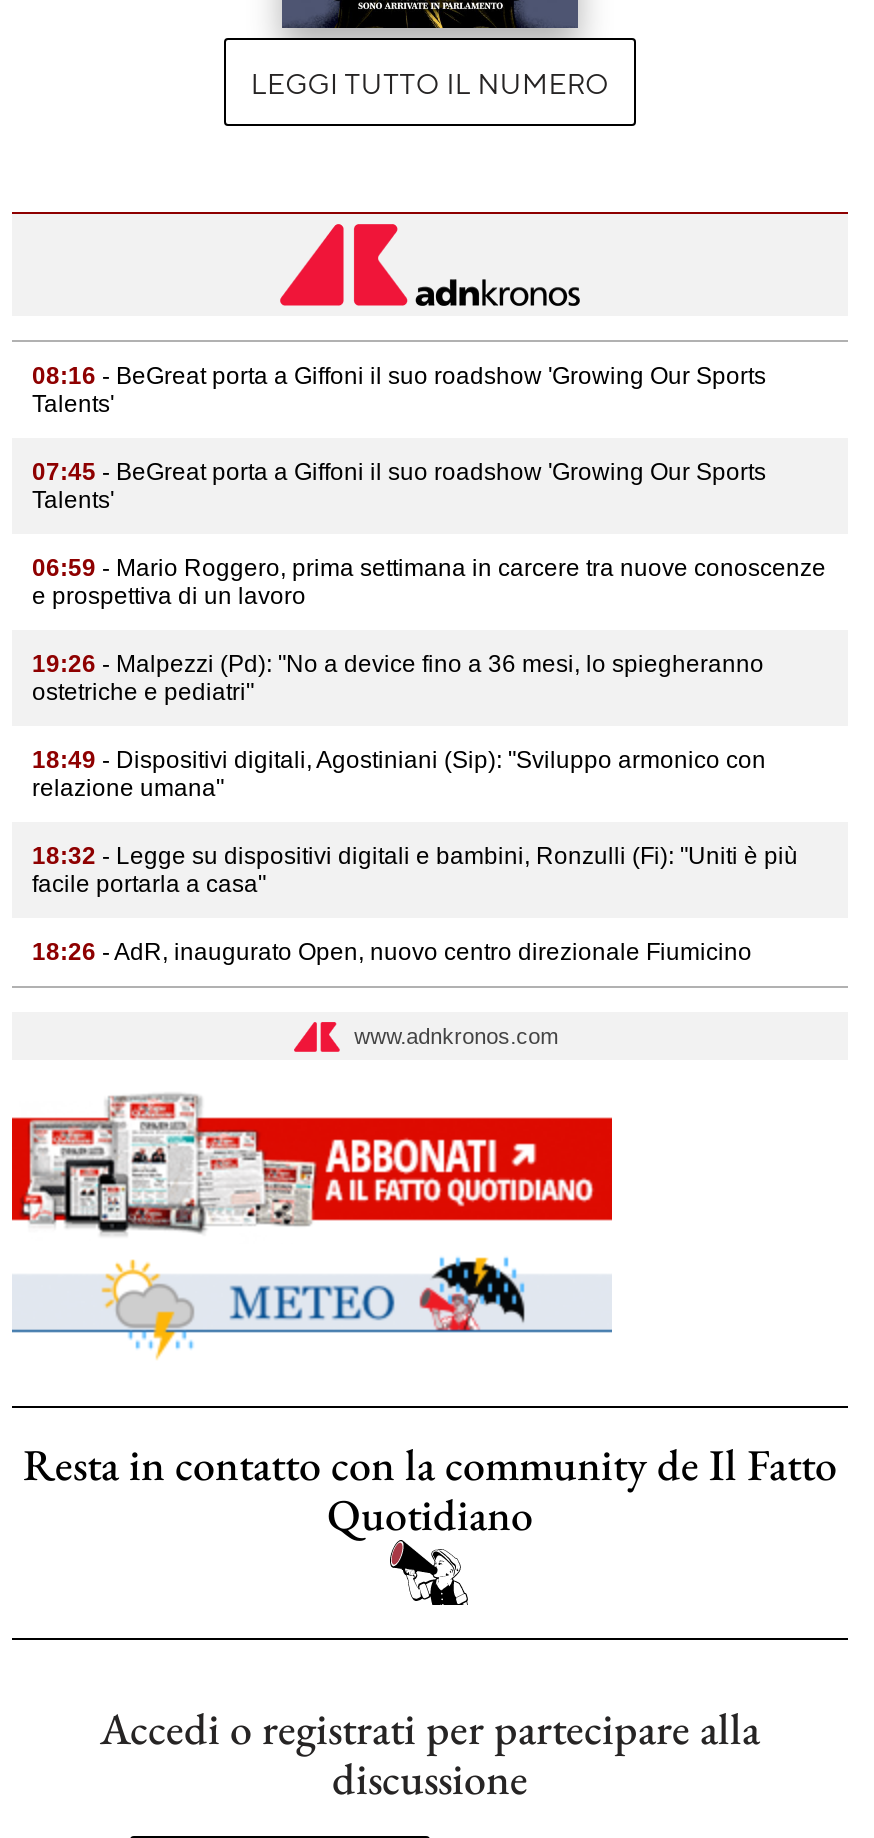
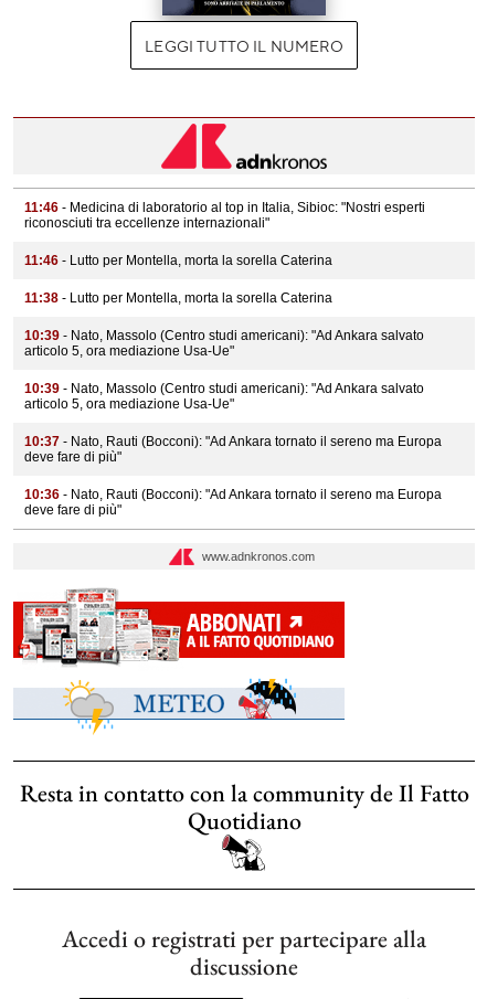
[32,363,766,419] 08:16 - BeGreat porta a Giffoni il suo roadshow 'Growing Our Sports | Talents' -> [24,200,425,231] 11:46 - Medicina di laboratorio al top in Italia, Sibioc: "Nostri esperti | riconosciuti tra eccellenze internazionali"
[32,459,766,515] 07:45 - BeGreat porta a Giffoni il suo roadshow 'Growing Our Sports | Talents' -> [24,253,332,269] 11:46 - Lutto per Montella, morta la sorella Caterina
[32,555,826,611] 06:59 - Mario Roggero, prima settimana in carcere tra nuove conoscenze | e prospettiva di un lavoro -> [24,291,332,306] 11:38 - Lutto per Montella, morta la sorella Caterina
[32,651,764,707] 19:26 - Malpezzi (Pd): "No a device fino a 36 mesi, lo spiegheranno | ostetriche e pediatri" -> [24,328,424,359] 10:39 - Nato, Massolo (Centro studi americani): "Ad Ankara salvato | articolo 5, ora mediazione Usa-Ue"
[32,747,766,803] 18:49 - Dispositivi digitali, Agostiniani (Sip): "Sviluppo armonico con | relazione umana" -> [24,381,424,412] 10:39 - Nato, Massolo (Centro studi americani): "Ad Ankara salvato | articolo 5, ora mediazione Usa-Ue"
[32,843,798,899] 18:32 - Legge su dispositivi digitali e bambini, Ronzulli (Fi): "Uniti è più | facile portarla a casa" -> [24,434,442,465] 10:37 - Nato, Rauti (Bocconi): "Ad Ankara tornato il sereno ma Europa | deve fare di più"
[32,939,752,967] 18:26 - AdR, inaugurato Open, nuovo centro direzionale Fiumicino -> [24,487,442,518] 10:36 - Nato, Rauti (Bocconi): "Ad Ankara tornato il sereno ma Europa | deve fare di più"

